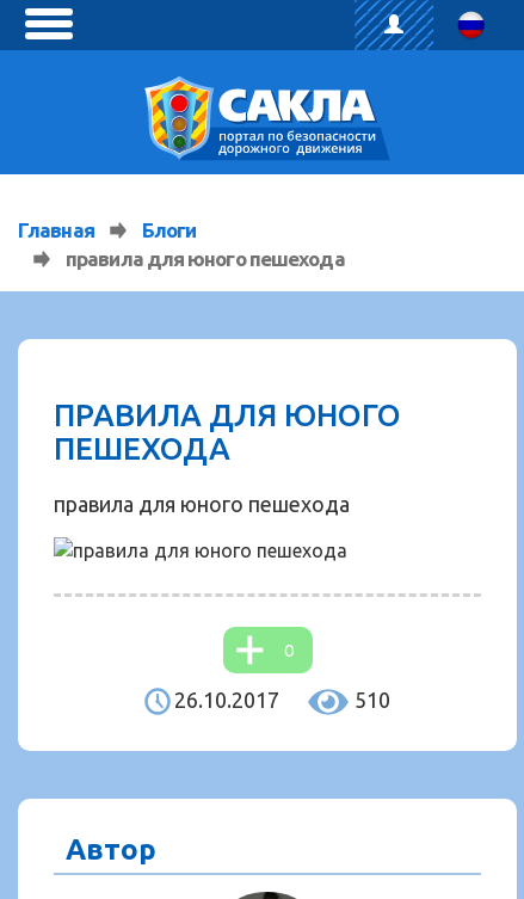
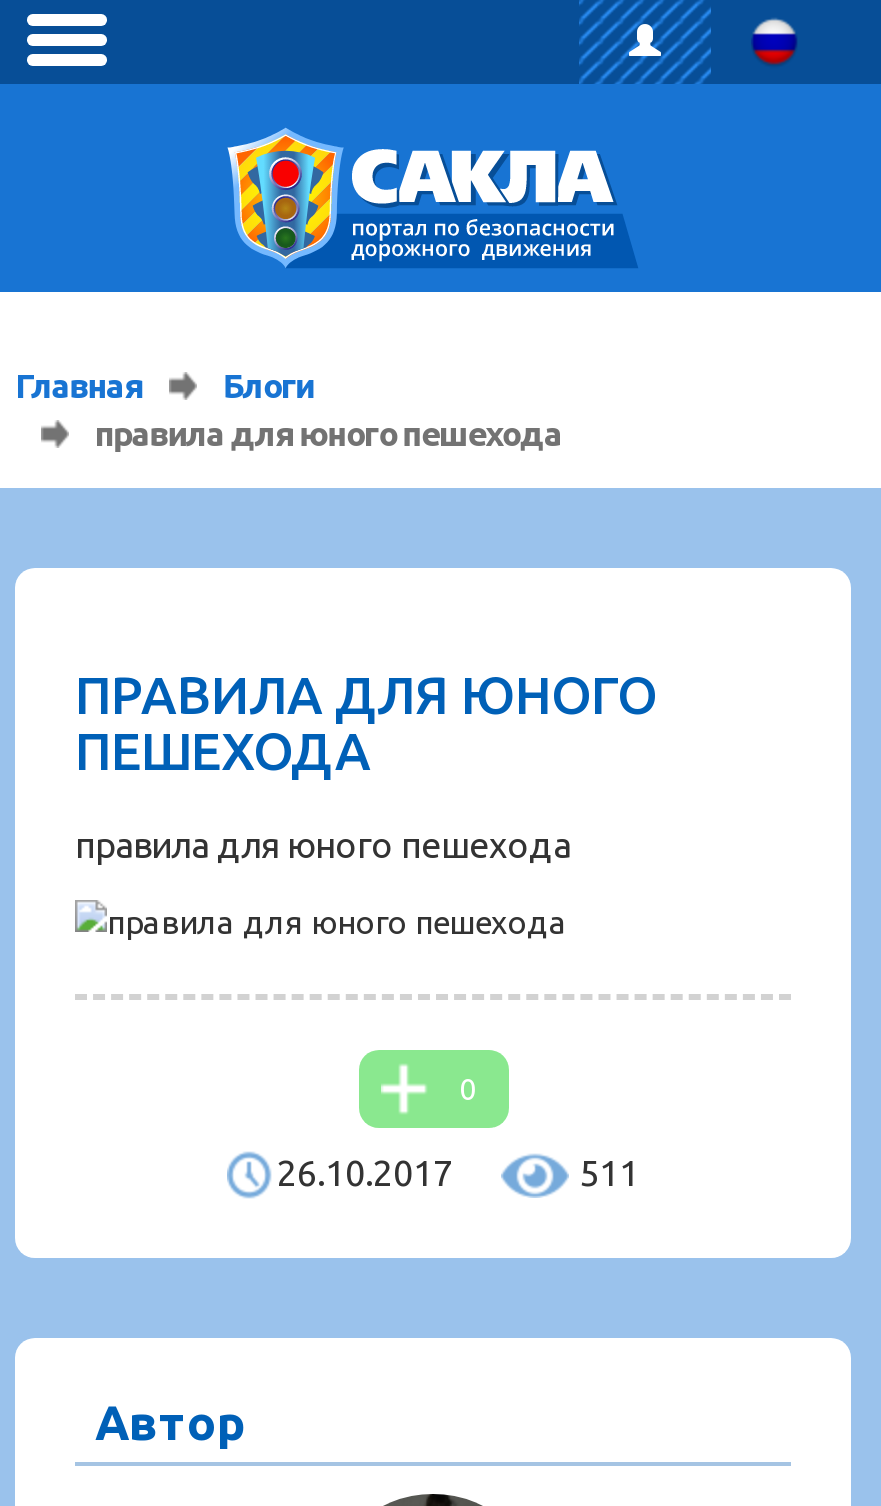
[355,688,390,712] 510 -> [579,1152,639,1192] 511

